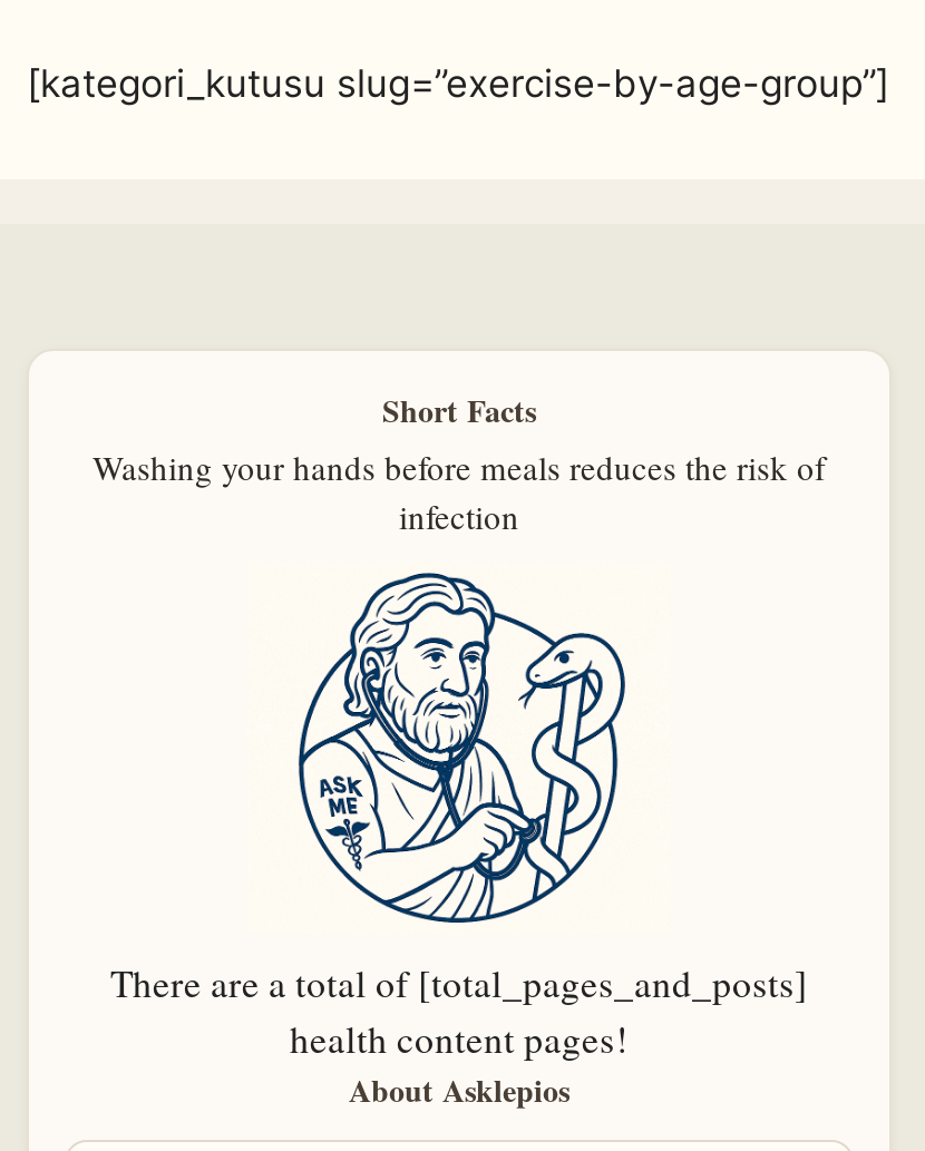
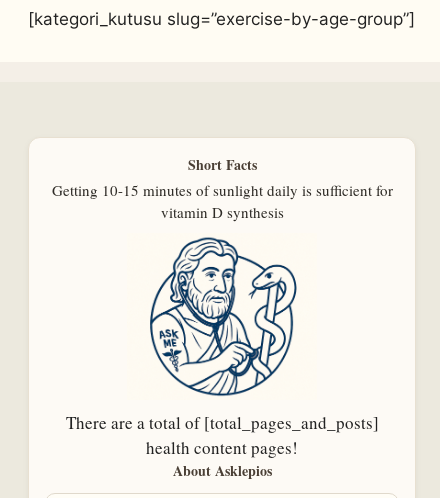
[93,443,826,537] Washing your hands before meals reduces the risk of | infection -> [51,180,392,222] Getting 10-15 minutes of sunlight daily is sufficient for | vitamin D synthesis

